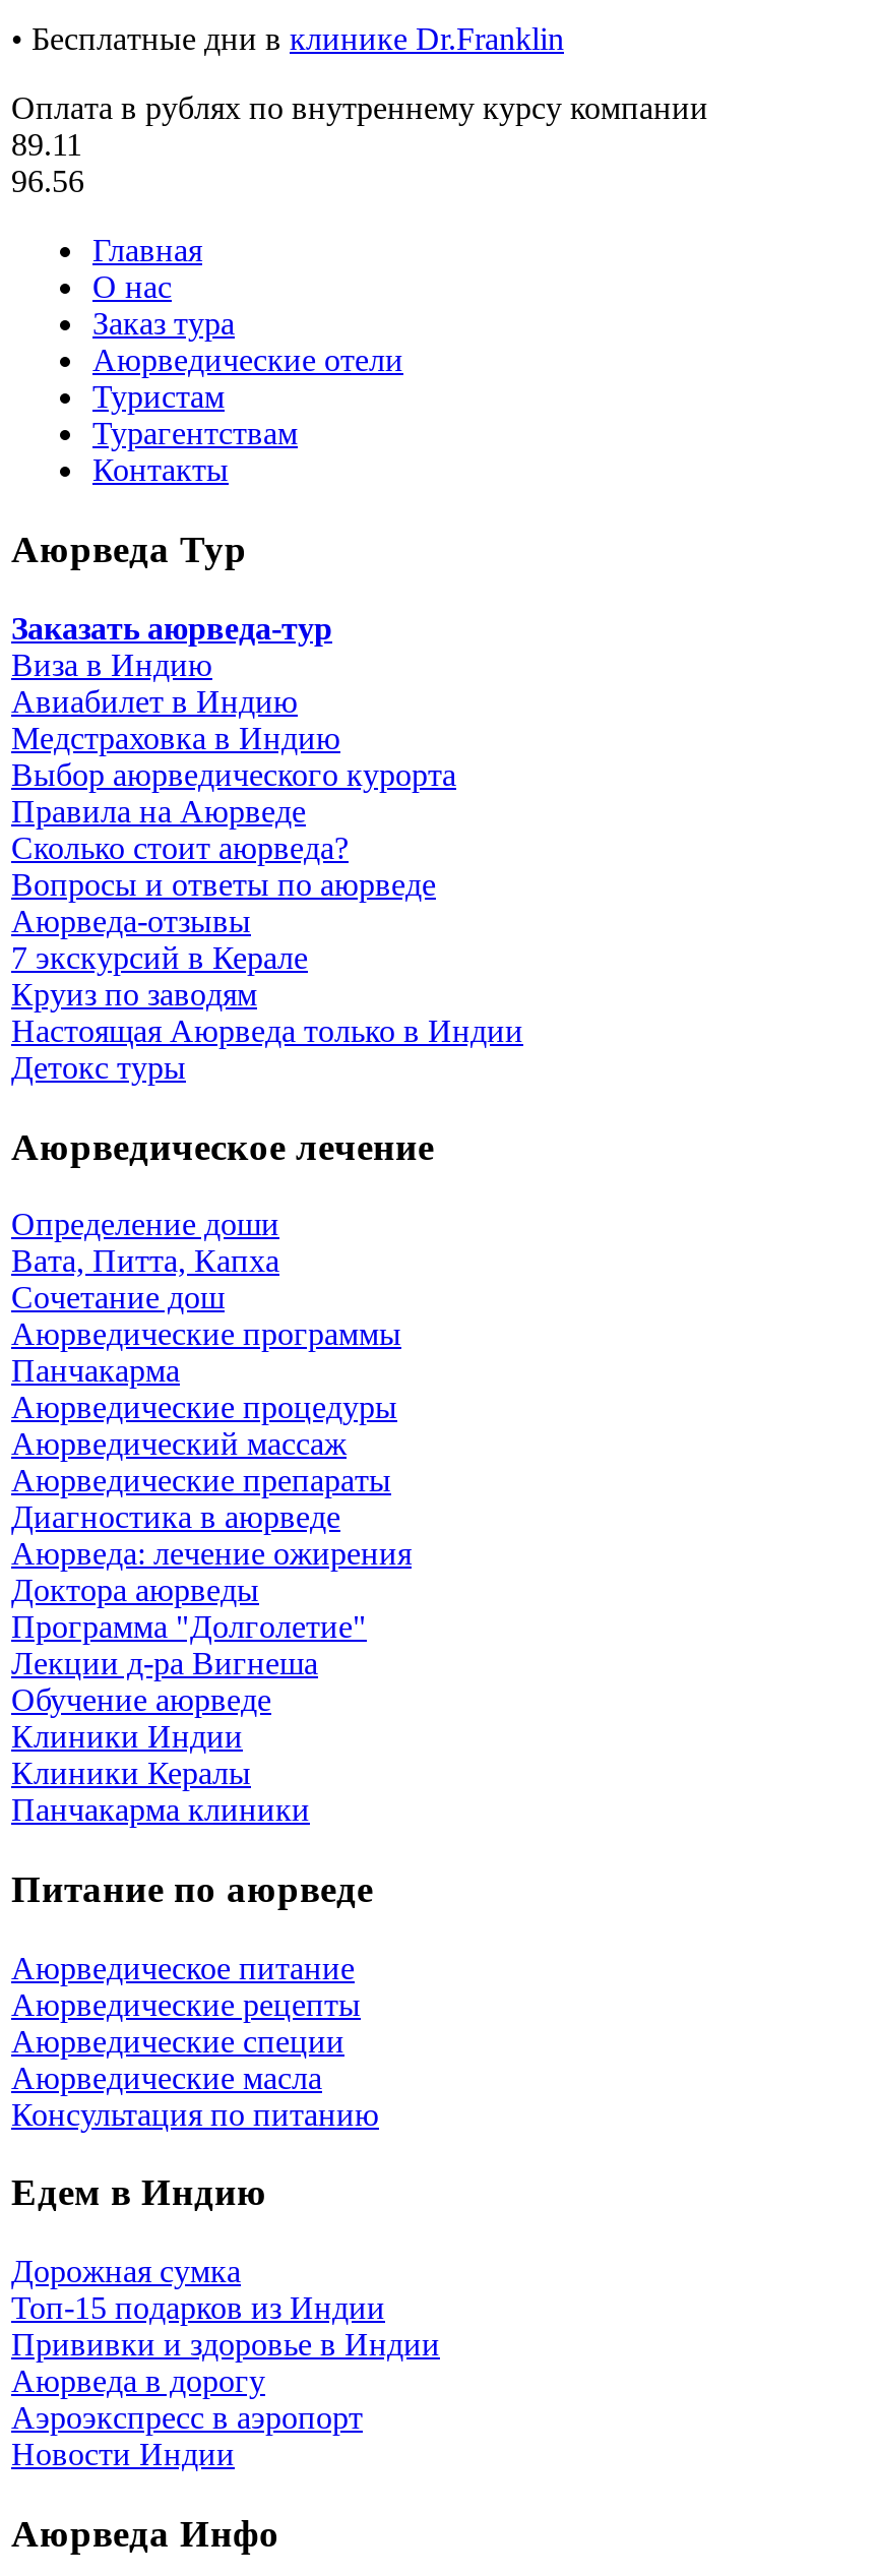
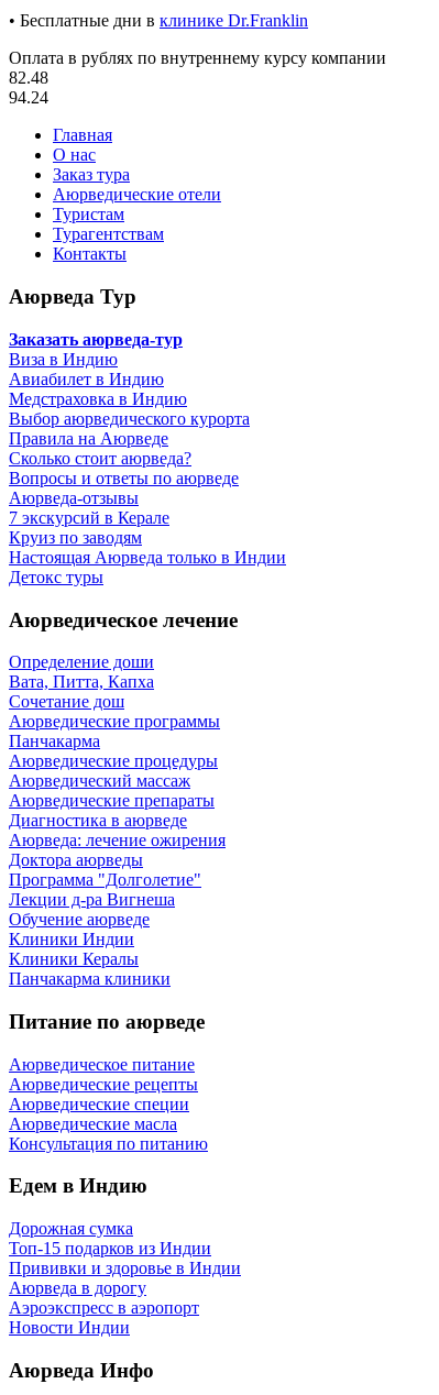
[11,128,82,162] 89.11 -> [9,69,48,87] 82.48
[11,164,84,199] 96.56 -> [9,88,48,107] 94.24

